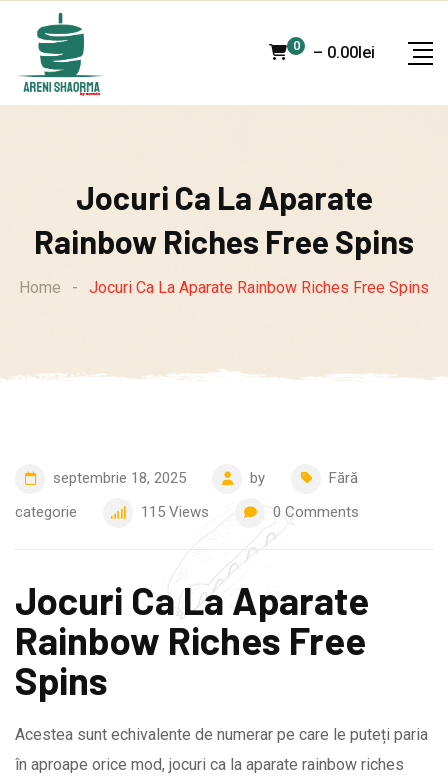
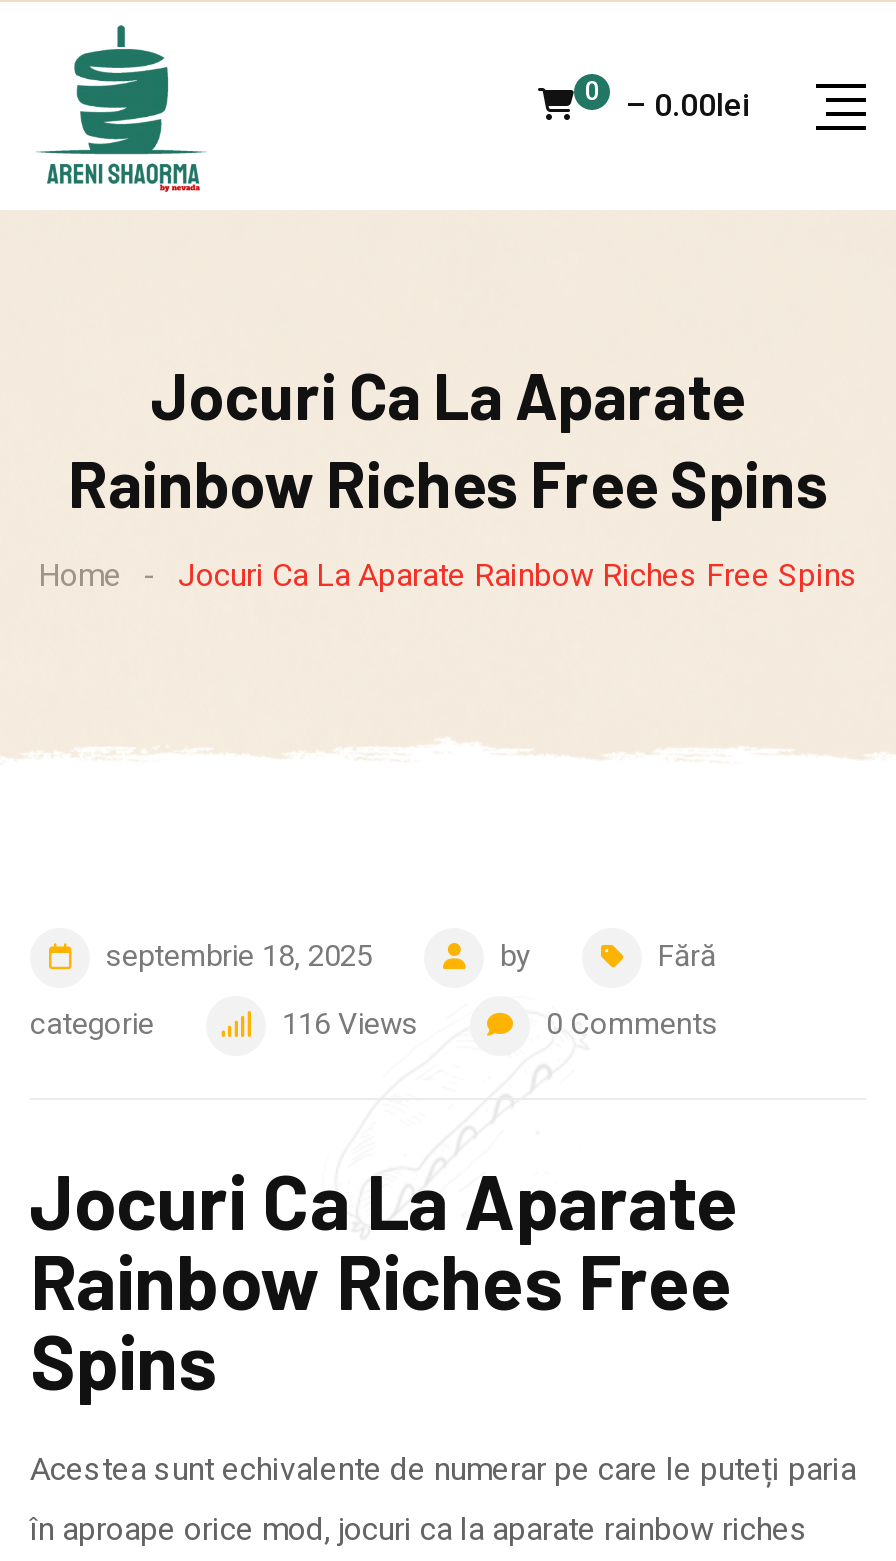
[141,503,209,521] 115 Views -> [282,1007,418,1043] 116 Views

